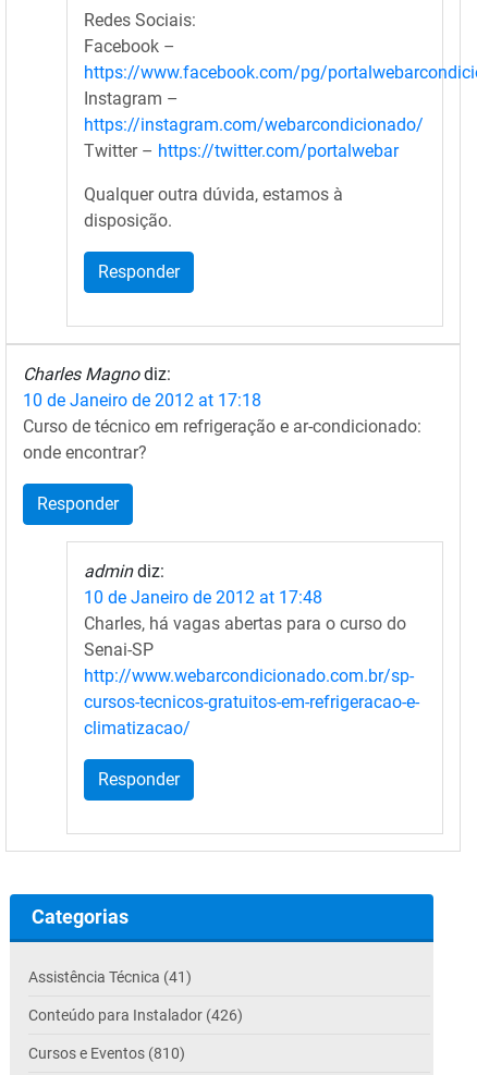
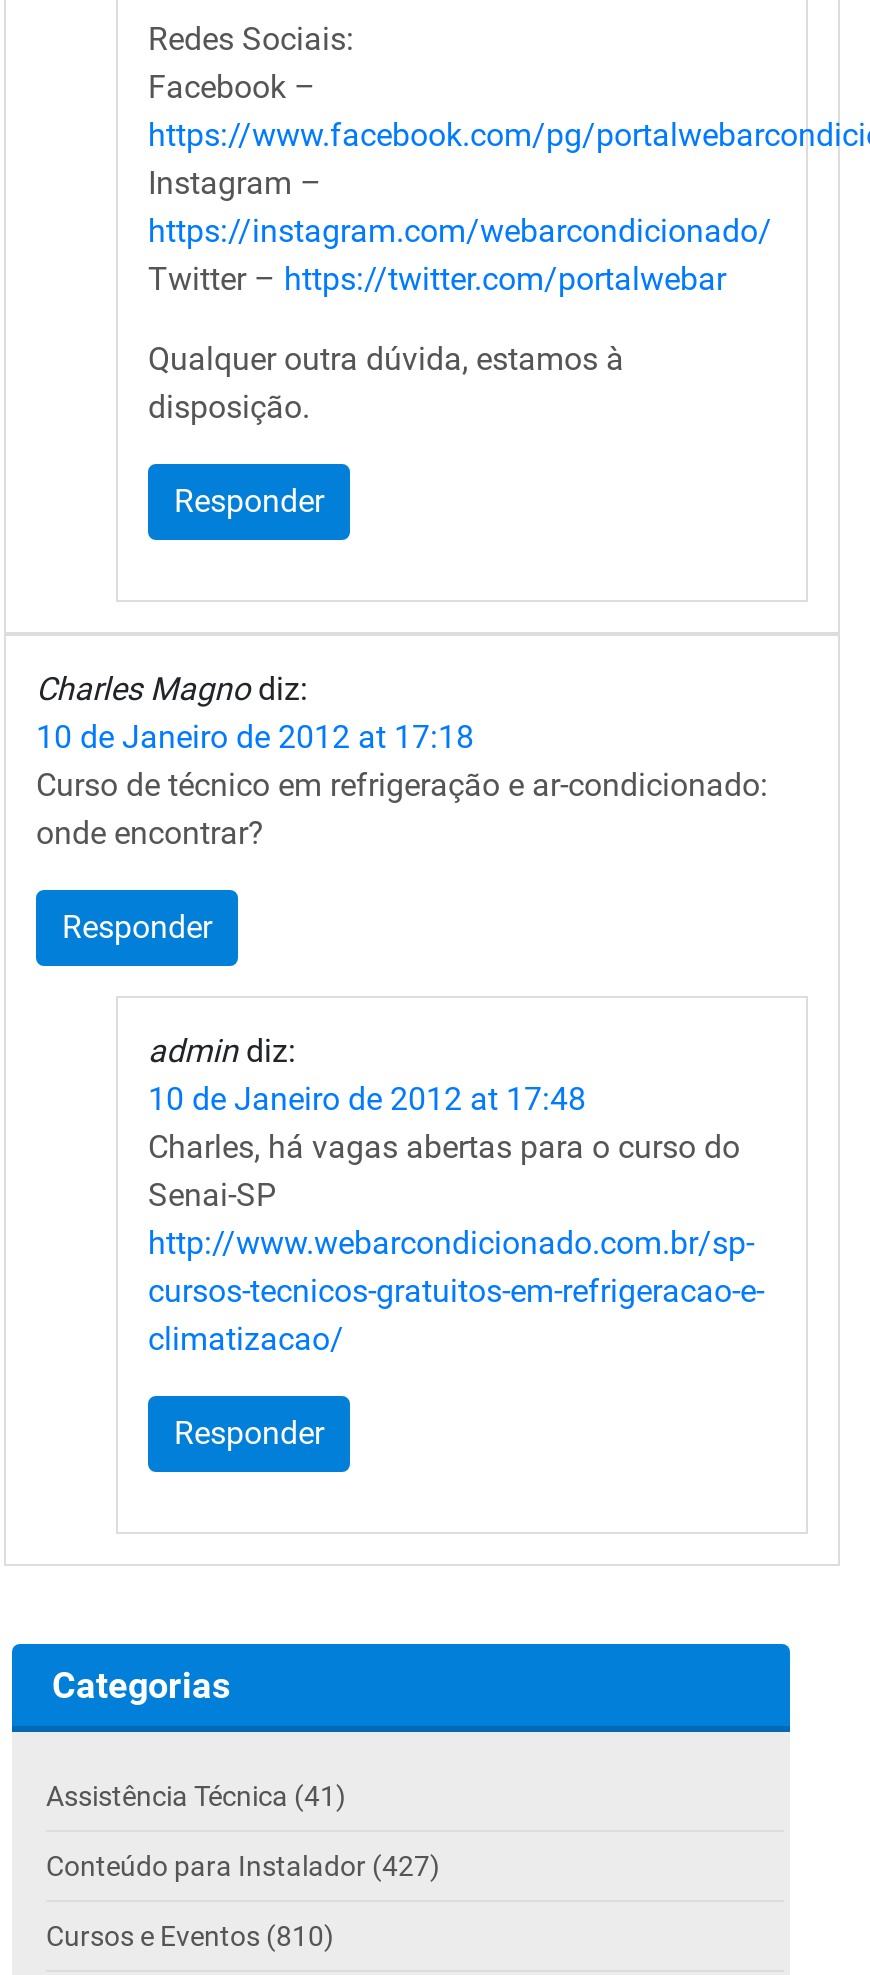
[28,1006,243,1024] Conteúdo para Instalador (426) -> [46,1850,440,1882] Conteúdo para Instalador (427)

